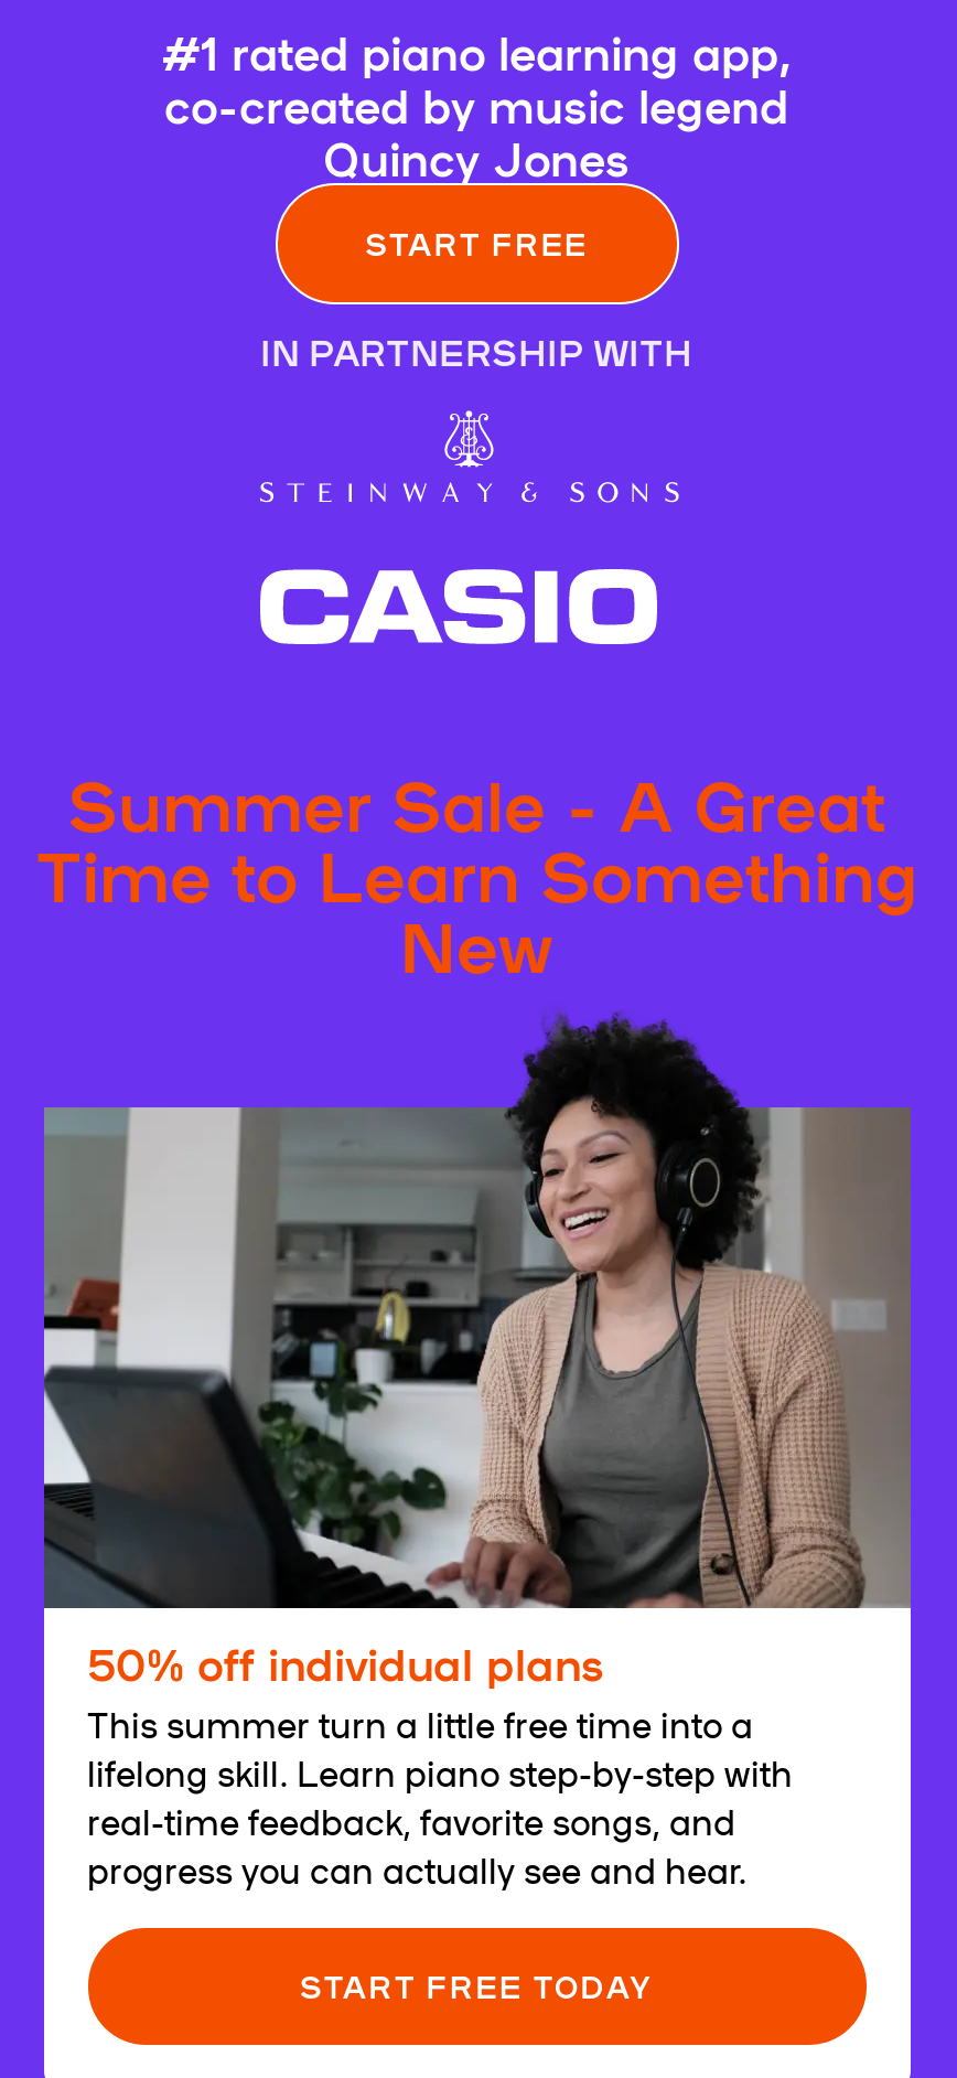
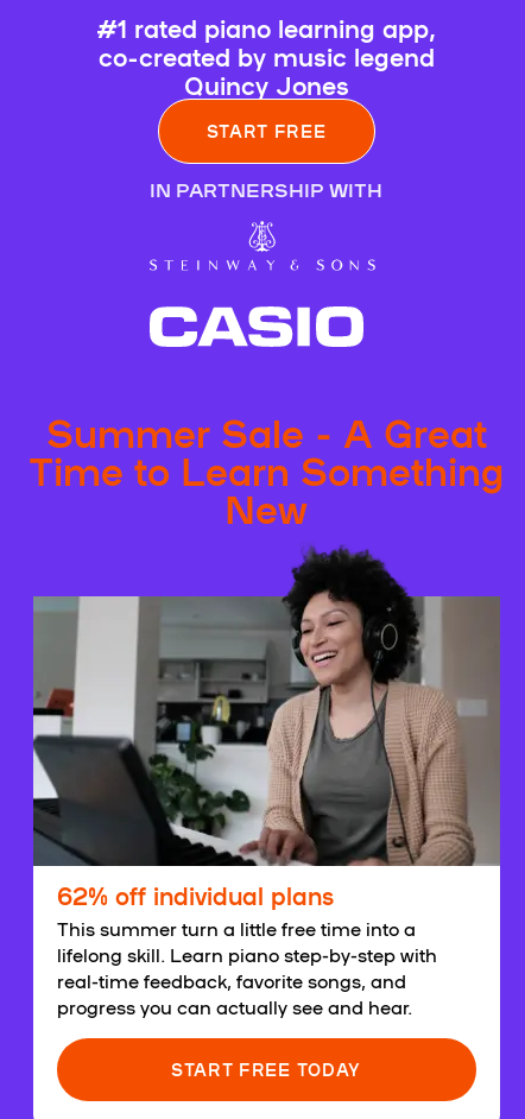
[87,1629,603,1691] 50% off individual plans -> [56,877,333,911] 62% off individual plans

